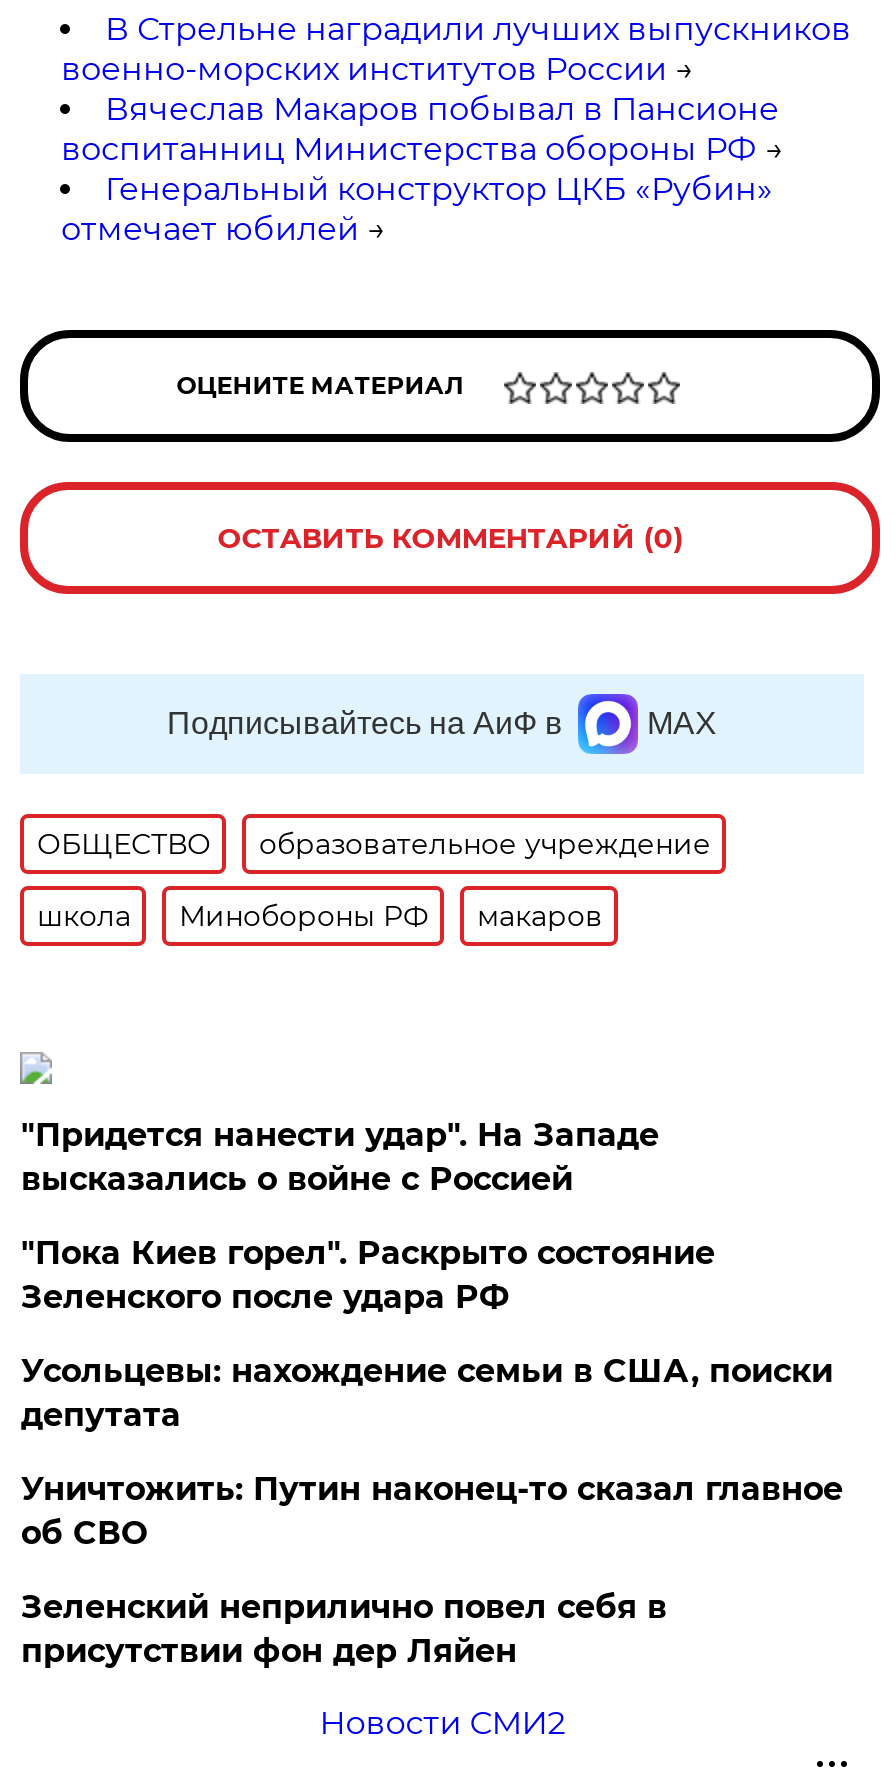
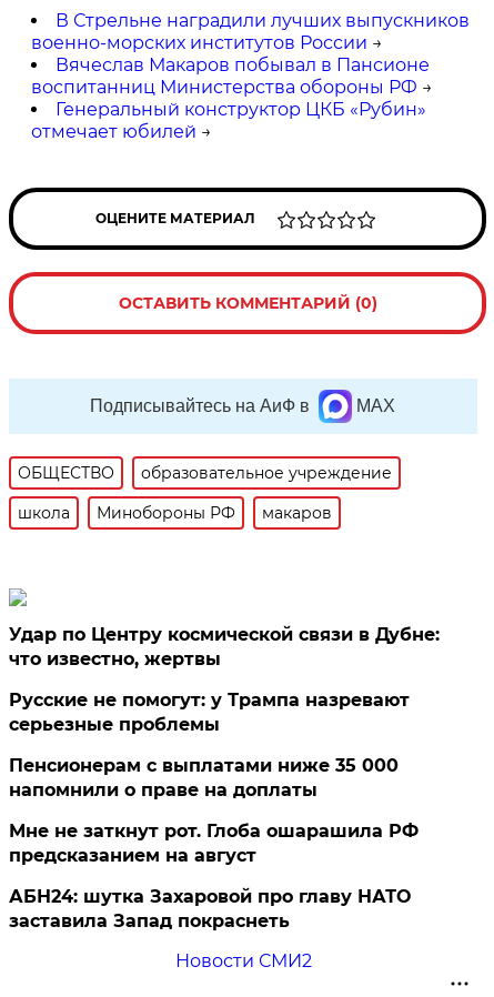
[21,1116,659,1198] "Придется нанести удар". На Западе | высказались о войне с Россией -> [9,624,440,669] Удар по Центру космической связи в Дубне: | что известно, жертвы
[21,1234,715,1316] "Пока Киев горел". Раскрыто состояние | Зеленского после удара РФ -> [9,689,410,735] Русские не помогут: у Трампа назревают | серьезные проблемы
[21,1352,833,1434] Усольцевы: нахождение семьи в США, поиски | депутата -> [9,755,399,800] Пенсионерам с выплатами ниже 35 000 | напомнили о праве на доплаты
[21,1470,843,1552] Уничтожить: Путин наконец-то сказал главное | об СВО -> [9,820,419,866] Мне не заткнут рот. Глоба ошарашила РФ | предсказанием на август
[21,1588,667,1670] Зеленский неприлично повел cебя в | присутствии фон дер Ляйен -> [9,886,411,931] АБН24: шутка Захаровой про главу НАТО | заставила Запад покраснеть

